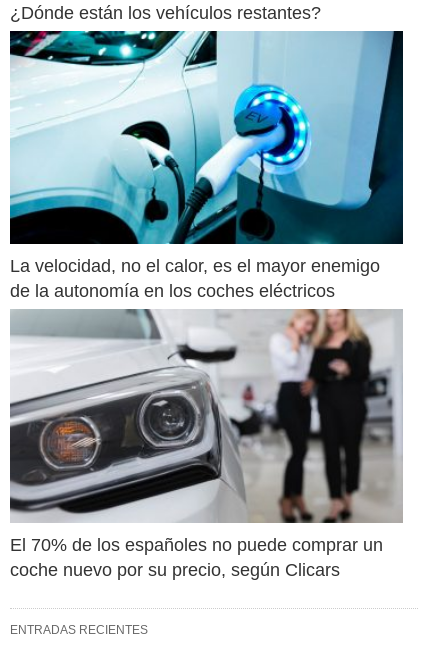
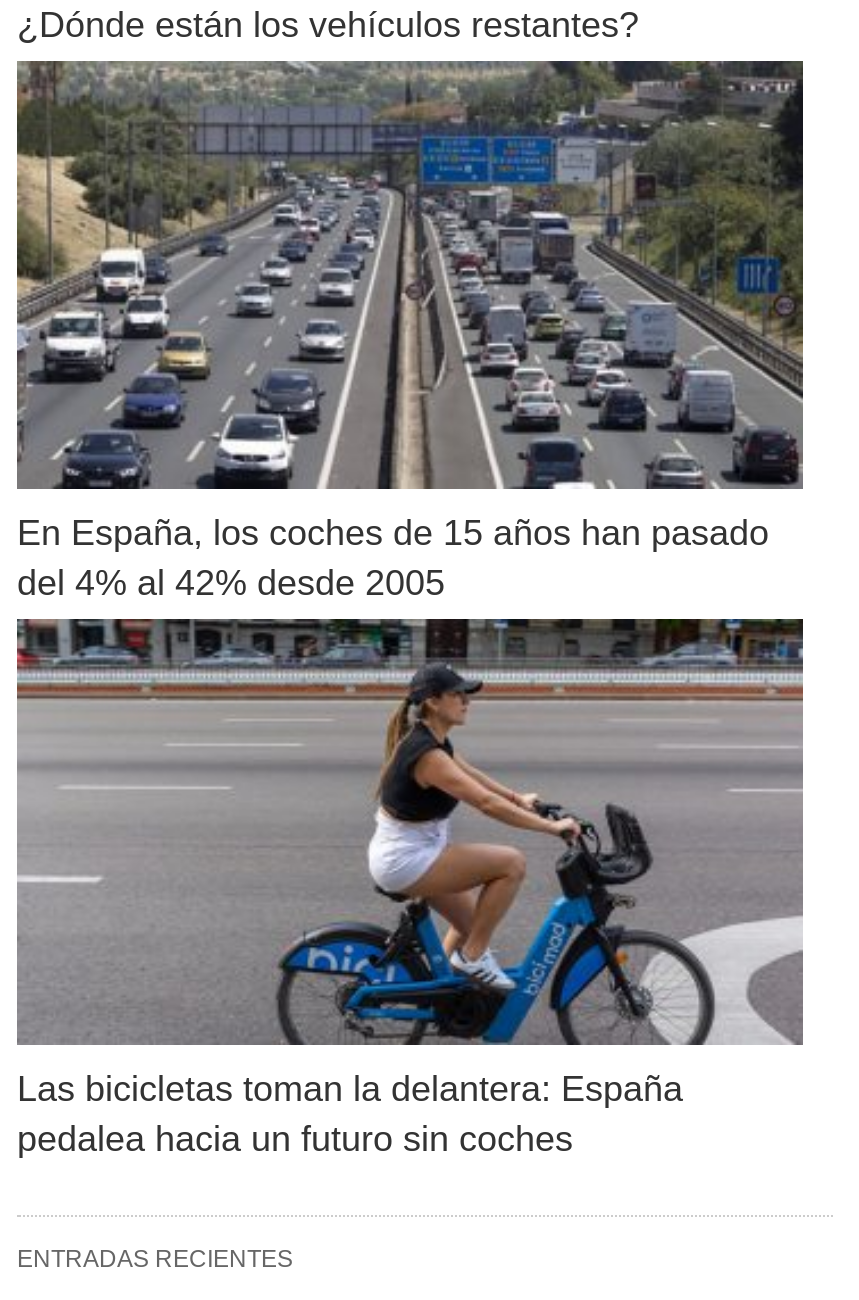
[9,30,404,301] [image] | La velocidad, no el calor, es el mayor enemigo | de la autonomía en los coches eléctricos -> [15,60,805,603] [image] | En España, los coches de 15 años han pasado | del 4% al 42% desde 2005
[10,309,402,580] [image] | El 70% de los españoles no puede comprar un | coche nuevo por su precio, según Clicars -> [15,618,803,1160] [image] | Las bicicletas toman la delantera: España | pedalea hacia un futuro sin coches

